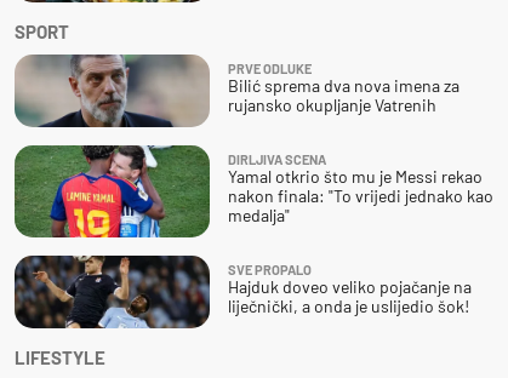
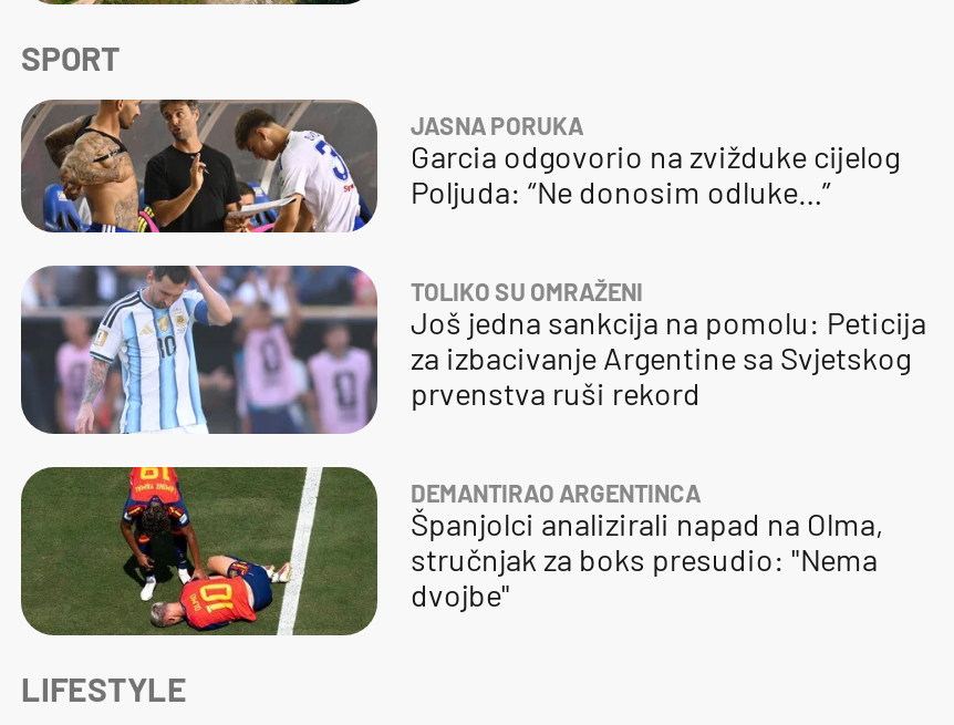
[15,53,460,128] [image] | PRVE ODLUKE | Bilić sprema dva nova imena za | rujansko okupljanje Vatrenih -> [21,97,900,235] [image] | JASNA PORUKA | Garcia odgovorio na zvižduke cijelog | Poljuda: “Ne donosim odluke…”
[13,144,493,239] [image] | DIRLJIVA SCENA | Yamal otkrio što mu je Messi rekao | nakon finala: "To vrijedi jednako kao | medalja" -> [21,266,926,436] [image] | TOLIKO SU OMRAŽENI | Još jedna sankcija na pomolu: Peticija | za izbacivanje Argentine sa Svjetskog | prvenstva ruši rekord
[15,254,472,330] [image] | SVE PROPALO | Hajduk doveo veliko pojačanje na | liječnički, a onda je uslijedio šok! -> [21,465,884,638] [image] | DEMANTIRAO ARGENTINCA | Španjolci analizirali napad na Olma, | stručnjak za boks presudio: "Nema | dvojbe"

